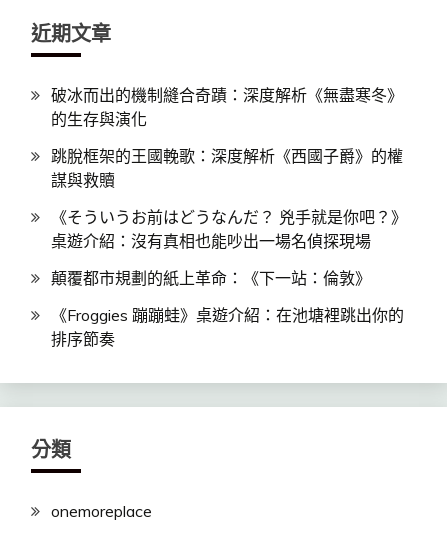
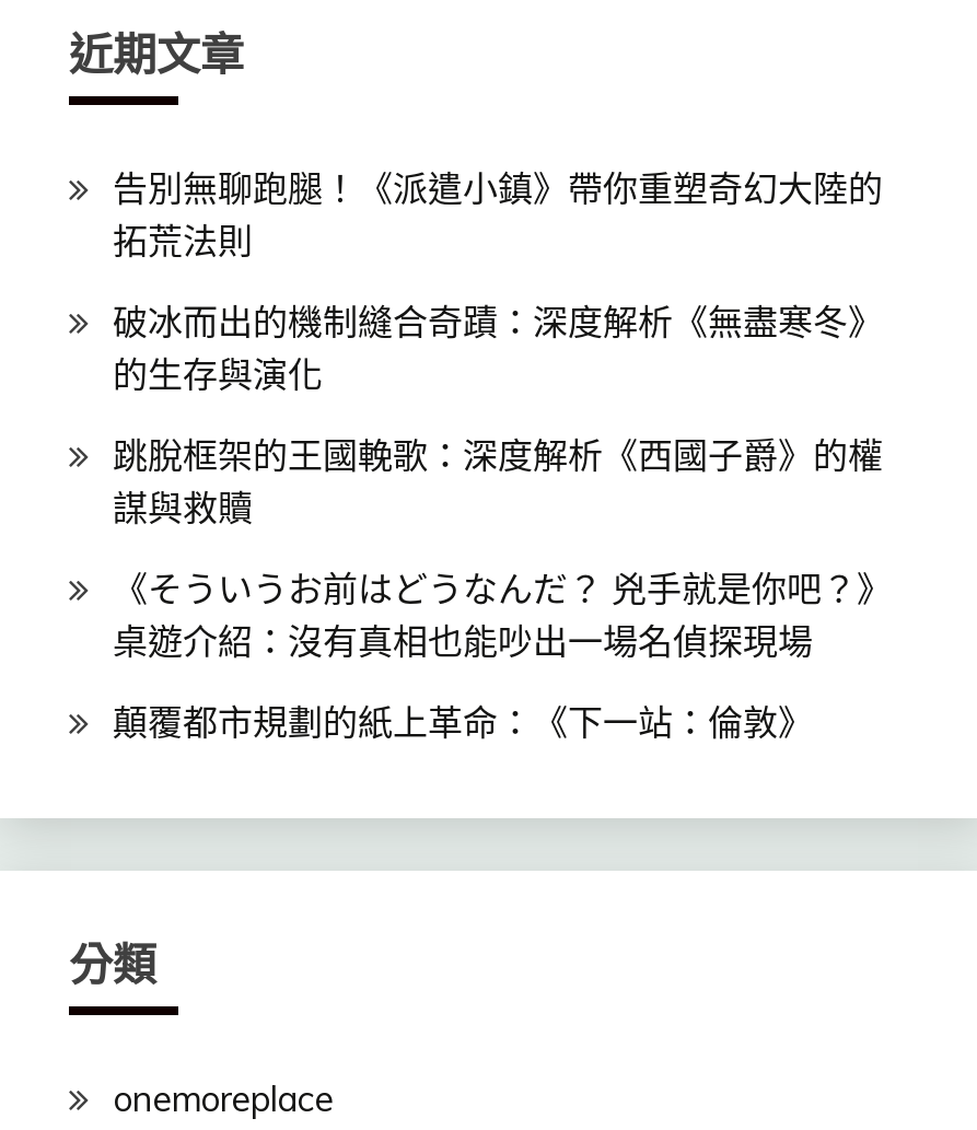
none -> [113,167,883,263] 告別無聊跑腿！《派遣小鎮》帶你重塑奇幻大陸的 | 拓荒法則
moved [51,85,403,288] -> [113,300,883,743]: 破冰而出的機制縫合奇蹟：深度解析《無盡寒冬》 | 的生存與演化 | 跳脫框架的王國輓歌：深度解析《西國子爵》的權 | 謀與救贖 | 桌遊介紹：沒有真相也能吵出一場名偵探現場 | 顛覆都市規劃的紙上革命：《下一站：倫敦》
[51,305,404,349] 《Froggies 蹦蹦蛙》桌遊介紹：在池塘裡跳出你的 | 排序節奏 -> none

